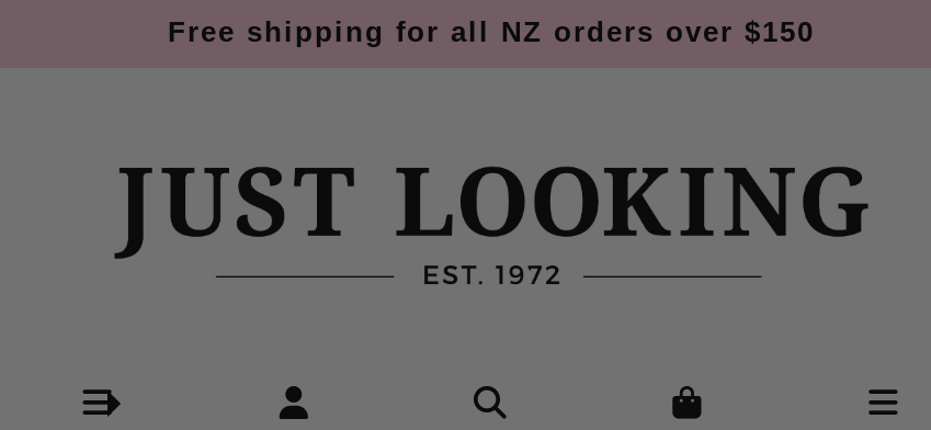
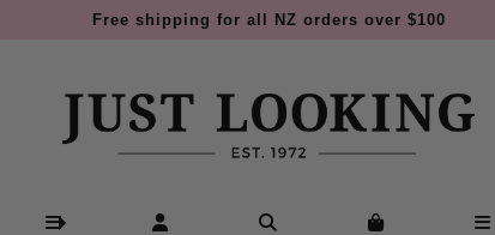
[168,15,815,48] Free shipping for all NZ orders over $150 -> [92,11,445,29] Free shipping for all NZ orders over $100

